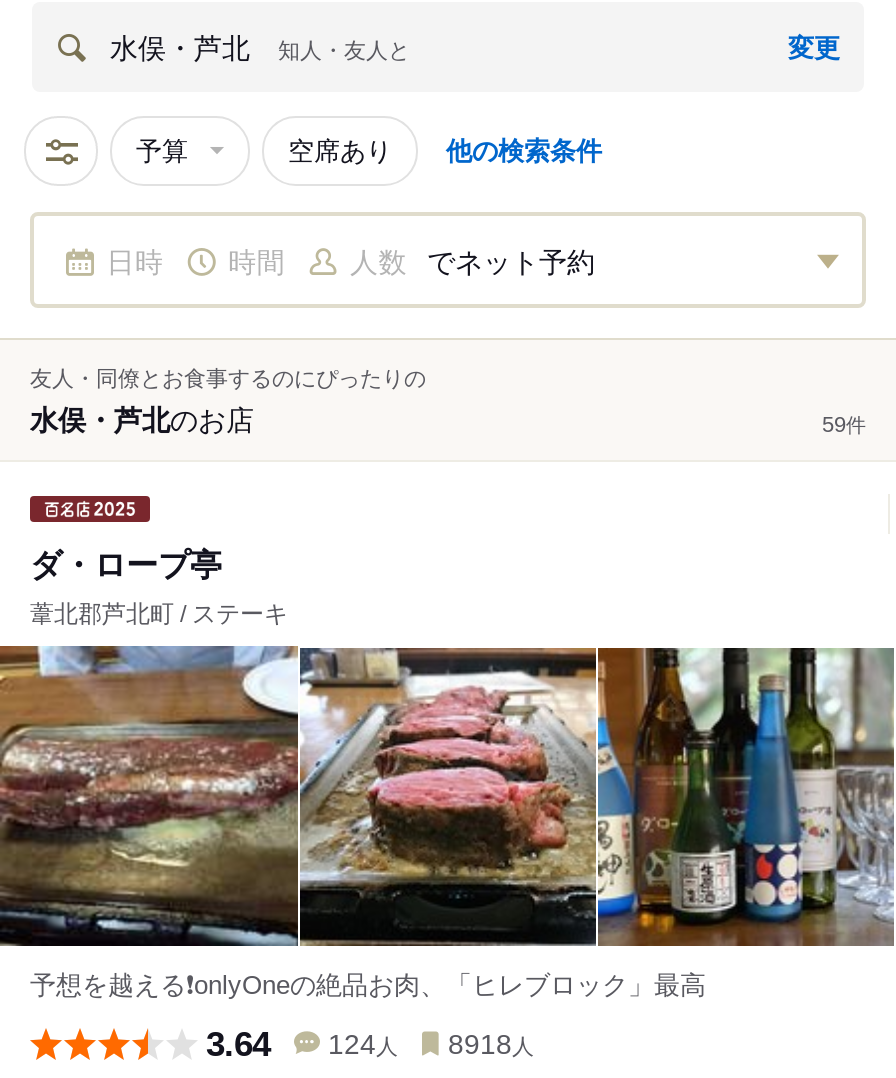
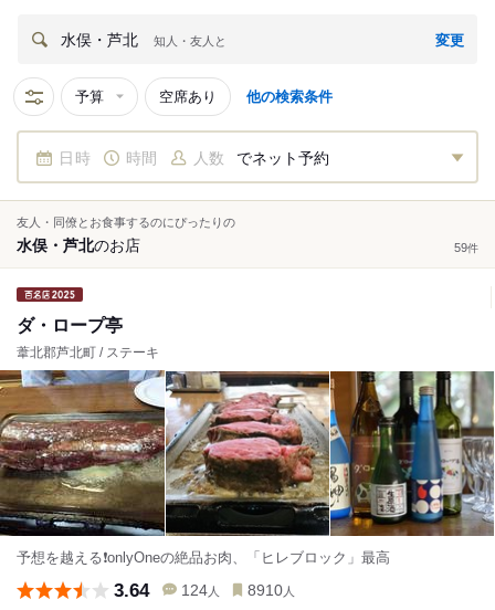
[206,1024,534,1064] 3.64 124人 8918人 -> [114,579,295,601] 3.64 124人 8910人

